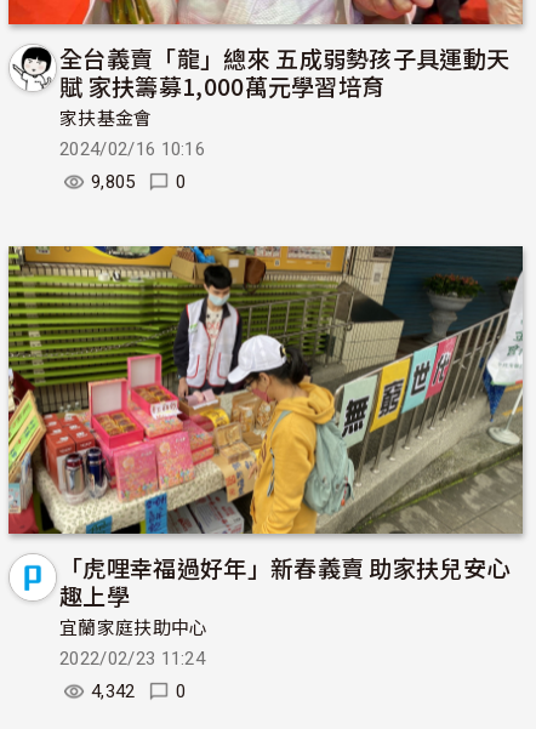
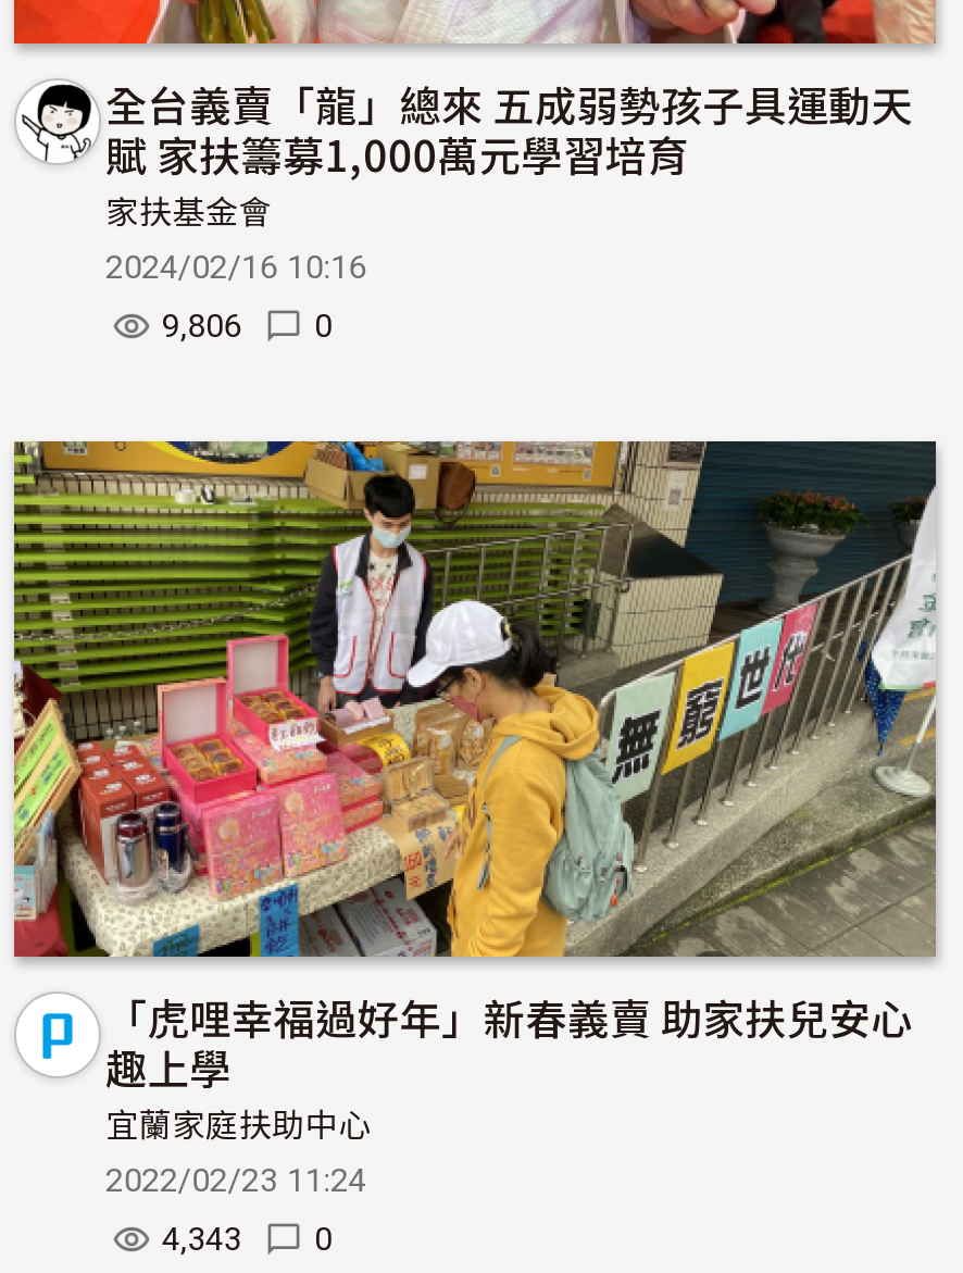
[91,171,186,193] 9,805 0 -> [162,307,332,346] 9,806 0
[91,680,186,702] 4,342 0 -> [162,1219,332,1258] 4,343 0

